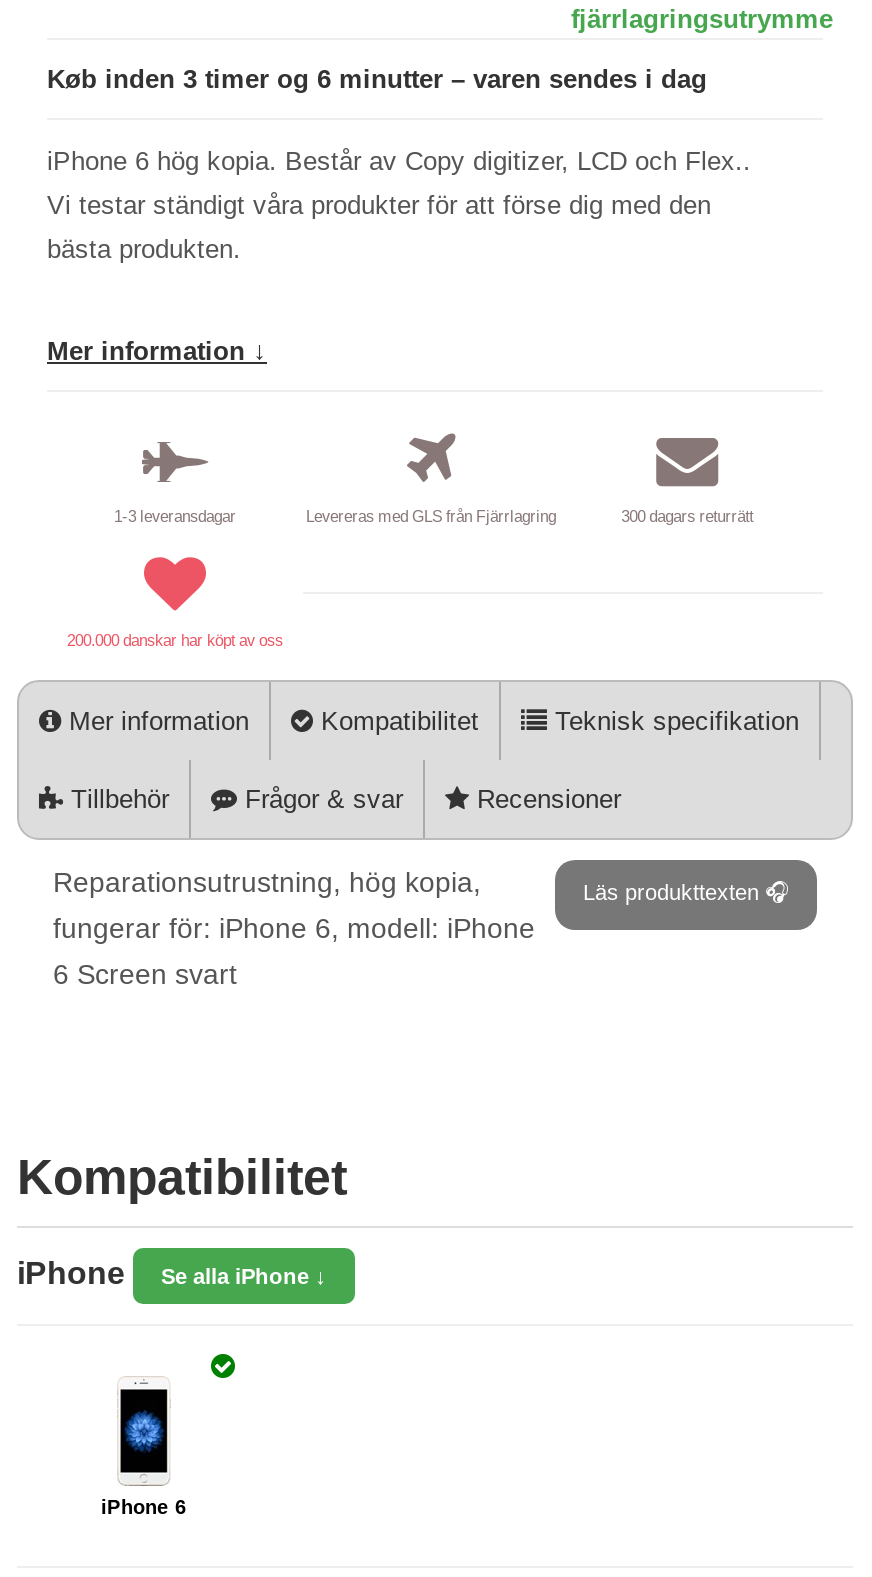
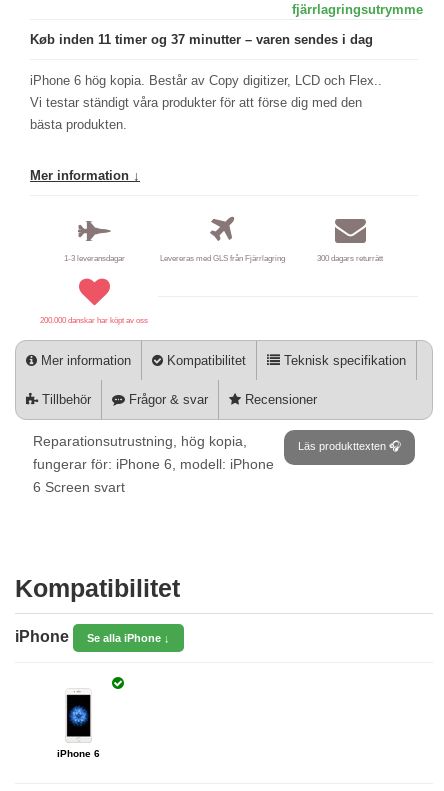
[47,64,707,94] Køb inden 3 timer og 6 minutter – varen sendes i dag -> [30,32,373,47] Køb inden 11 timer og 37 minutter – varen sendes i dag

